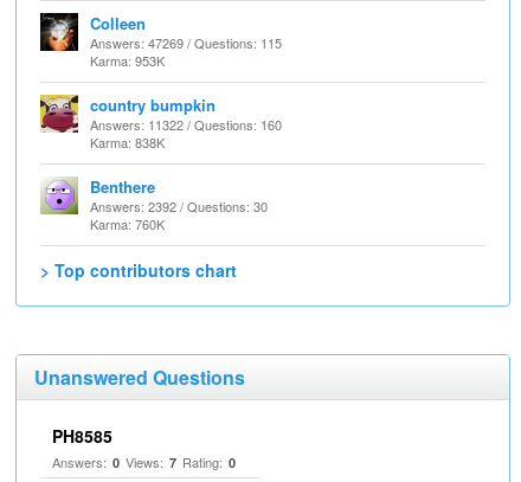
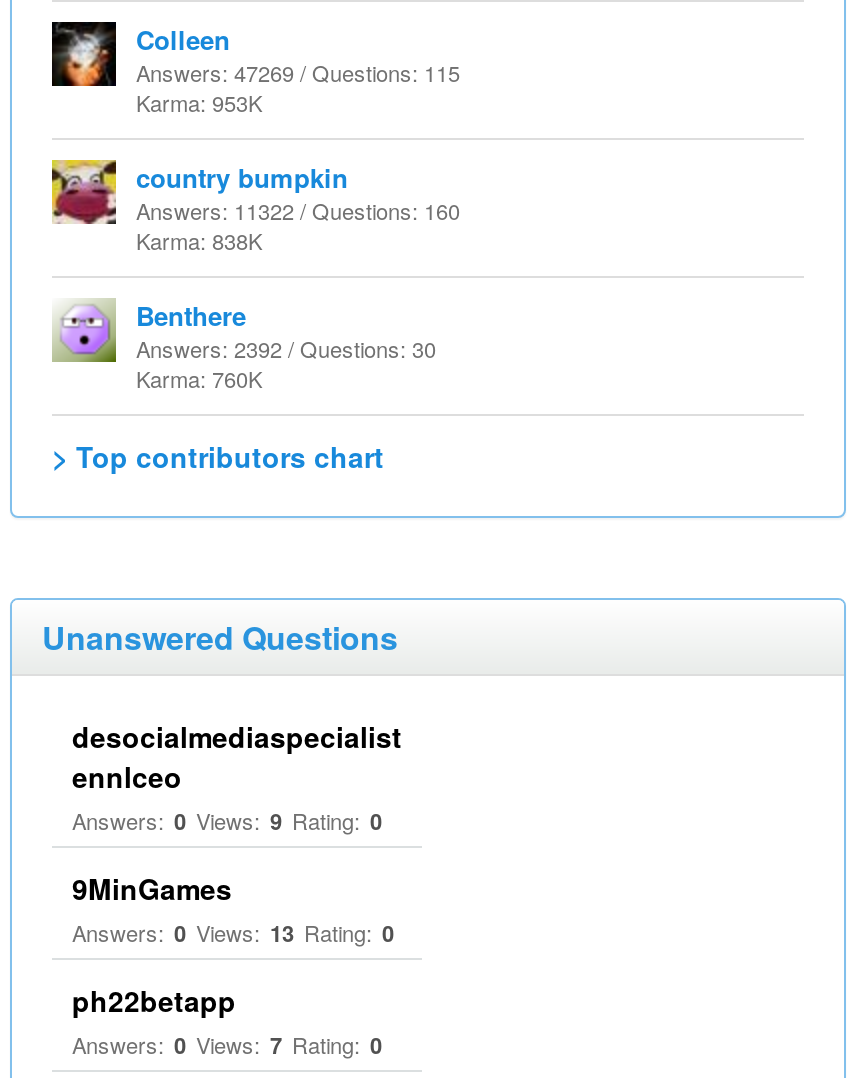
[52,424,112,448] PH8585 -> [72,716,402,1020] desocialmediaspecialist | ennlceo | Answers: 0 Views: 9 Rating: 0 | 9MinGames | Answers: 0 Views: 13 Rating: 0 | ph22betapp

